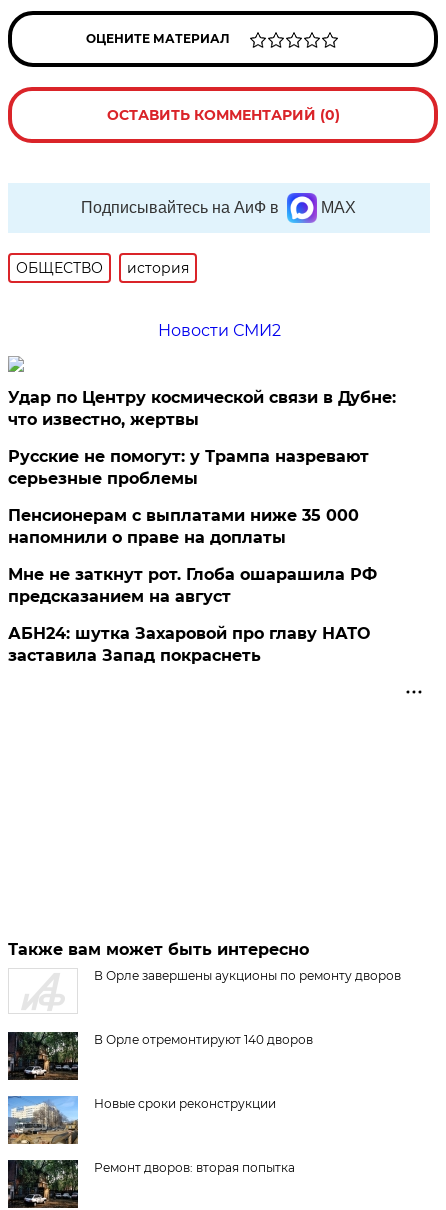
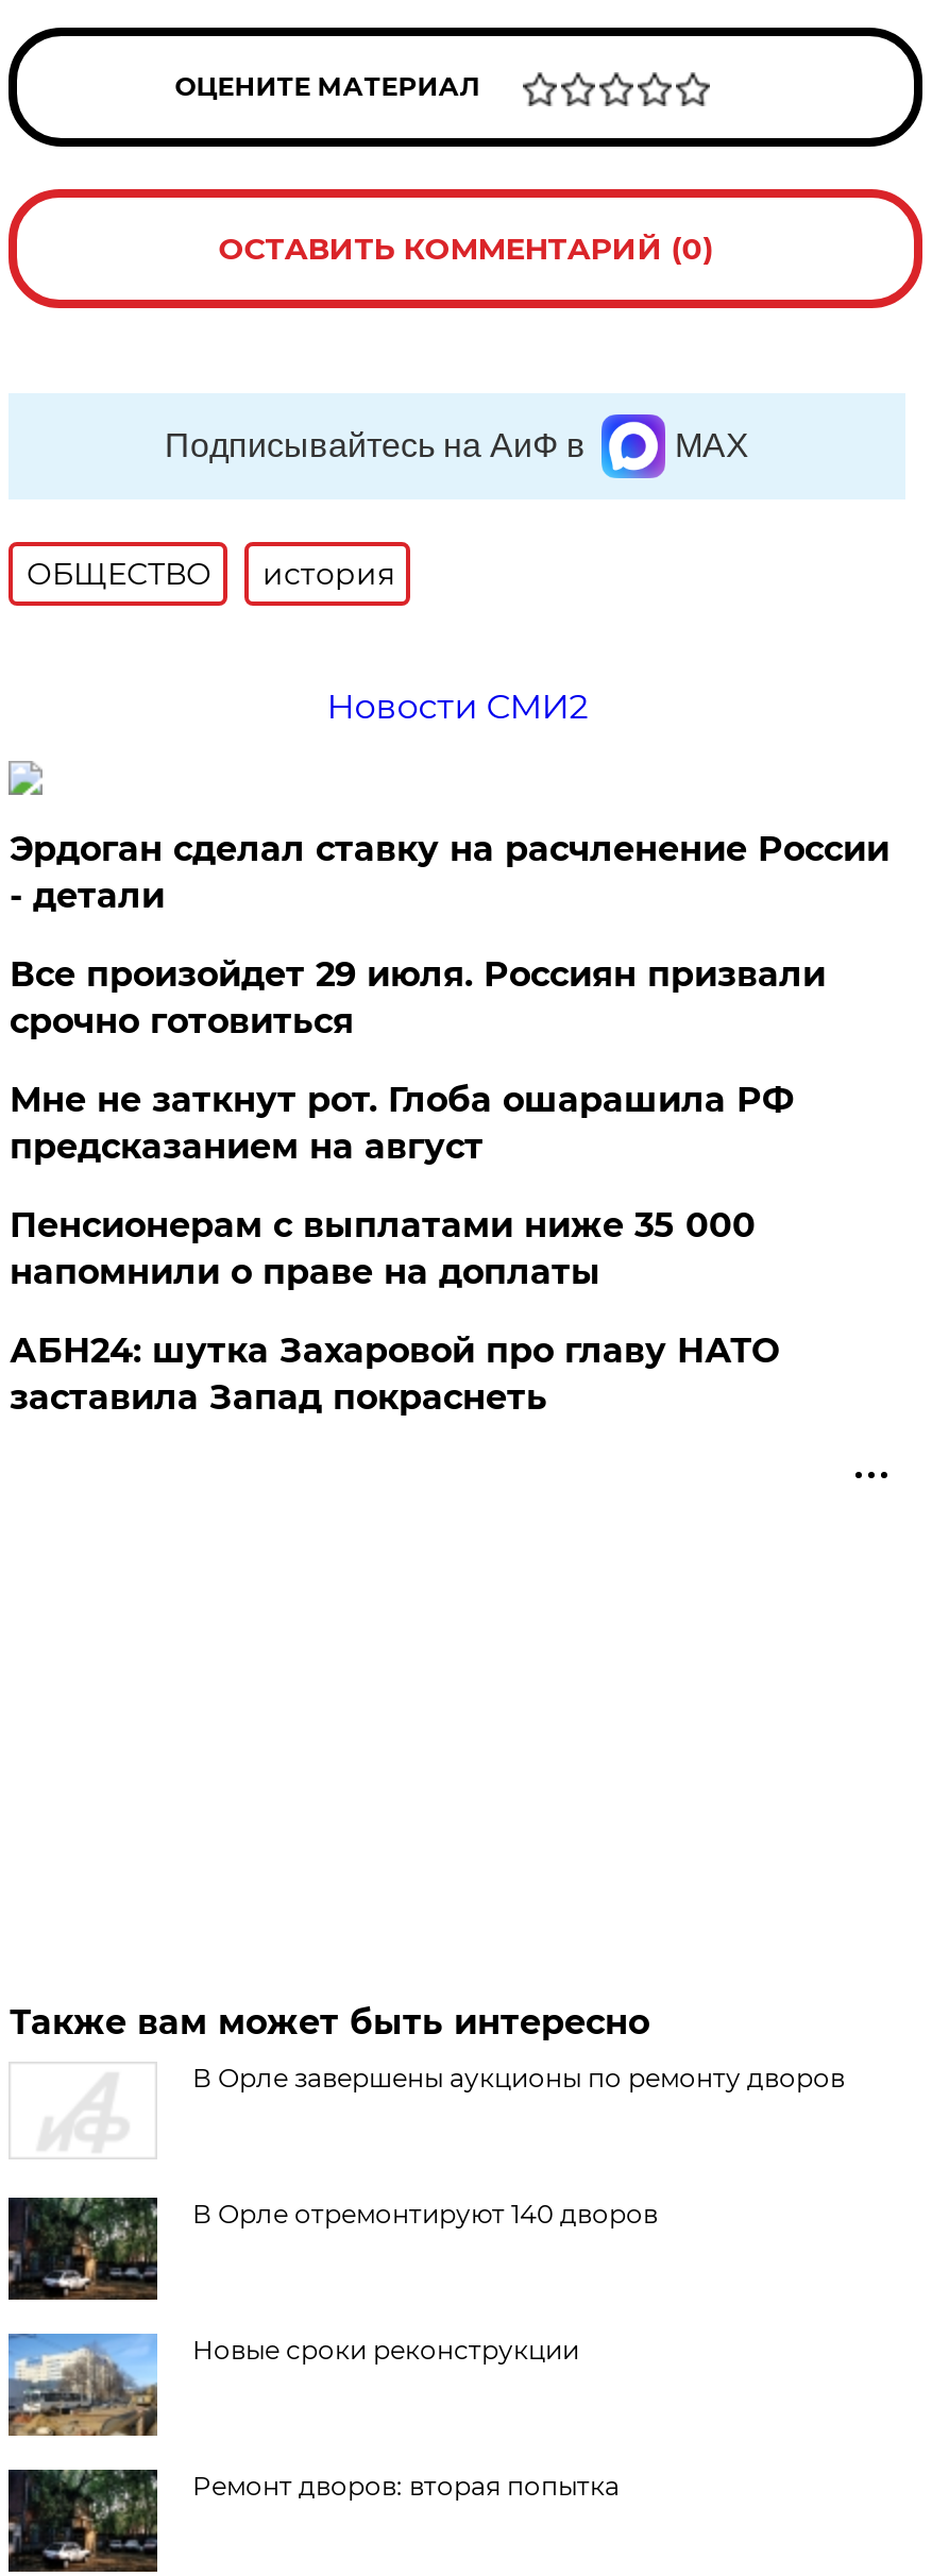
[8,388,396,488] Удар по Центру космической связи в Дубне: | что известно, жертвы | Русские не помогут: у Трампа назревают | серьезные проблемы -> [9,828,889,1041] Эрдоган сделал ставку на расчленение России | - детали | Все произойдет 29 июля. Россиян призвали | срочно готовиться
moved [8,506,359,547] -> [9,1205,755,1292]: Пенсионерам с выплатами ниже 35 000 | напомнили о праве на доплаты
moved [8,565,377,606] -> [9,1079,794,1166]: Мне не заткнут рот. Глоба ошарашила РФ | предсказанием на август

